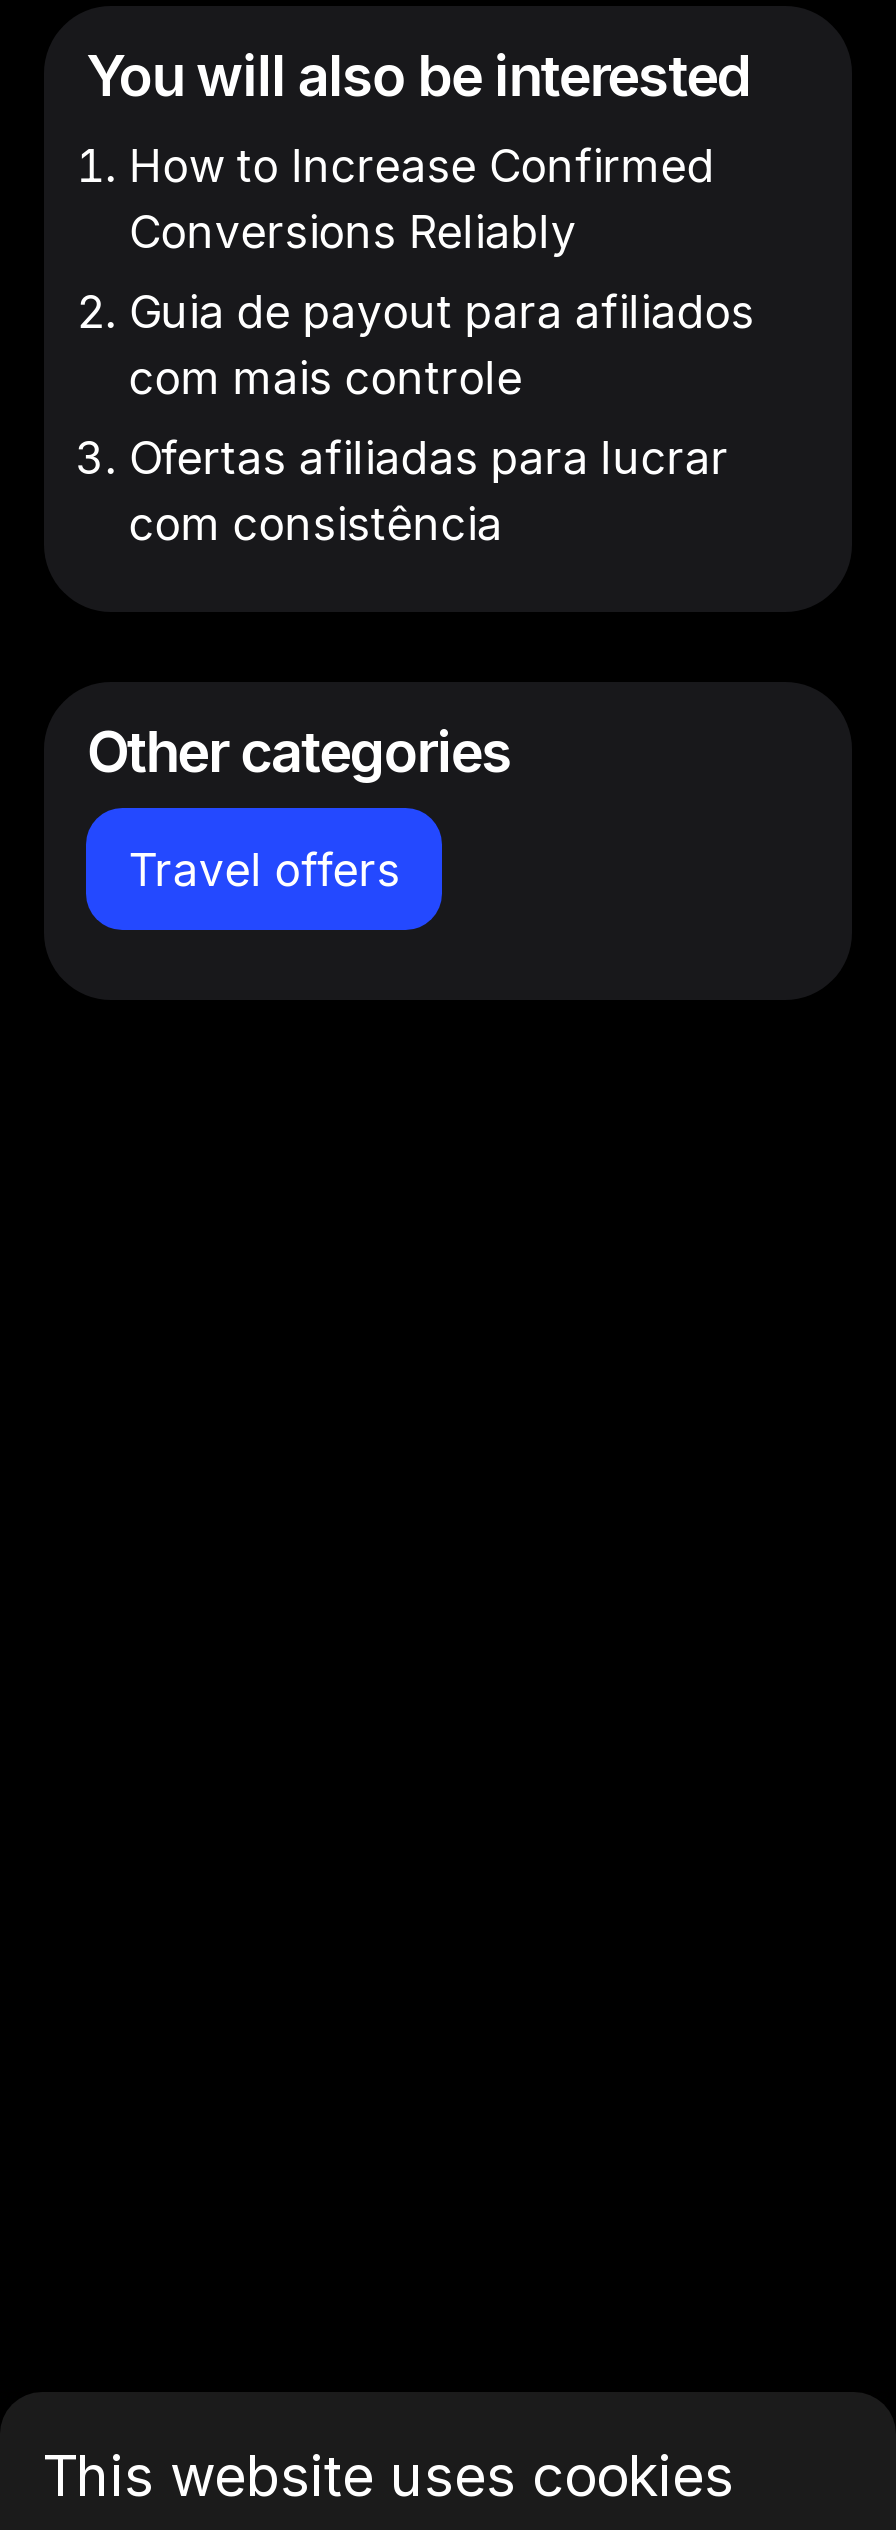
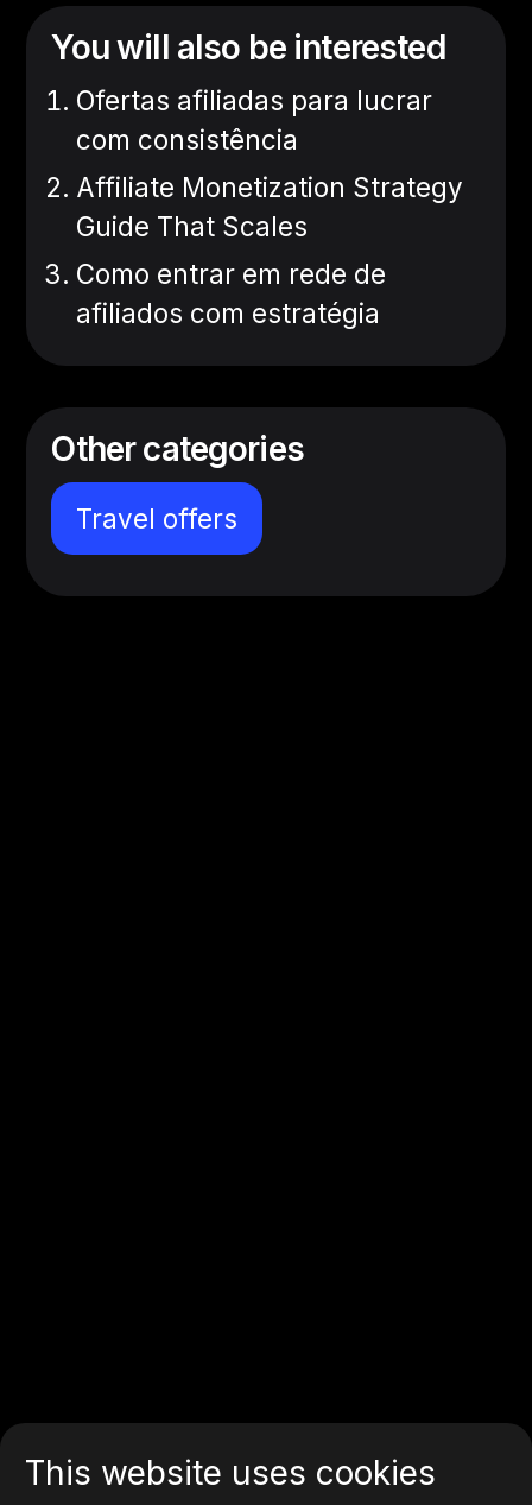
[129,137,755,403] How to Increase Confirmed | Conversions Reliably | Guia de payout para afiliados | com mais controle -> none
moved [129,429,729,549] -> [76,84,433,155]: Ofertas afiliadas para lucrar | com consistência
none -> [76,171,464,329] Affiliate Monetization Strategy | Guide That Scales | Como entrar em rede de | afiliados com estratégia

